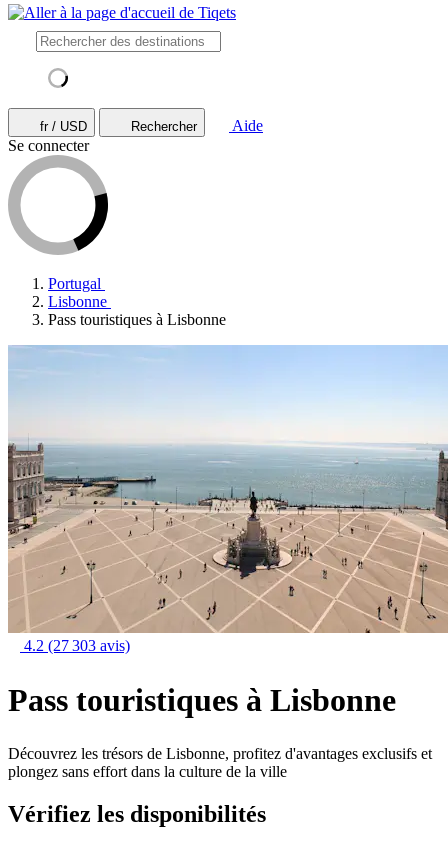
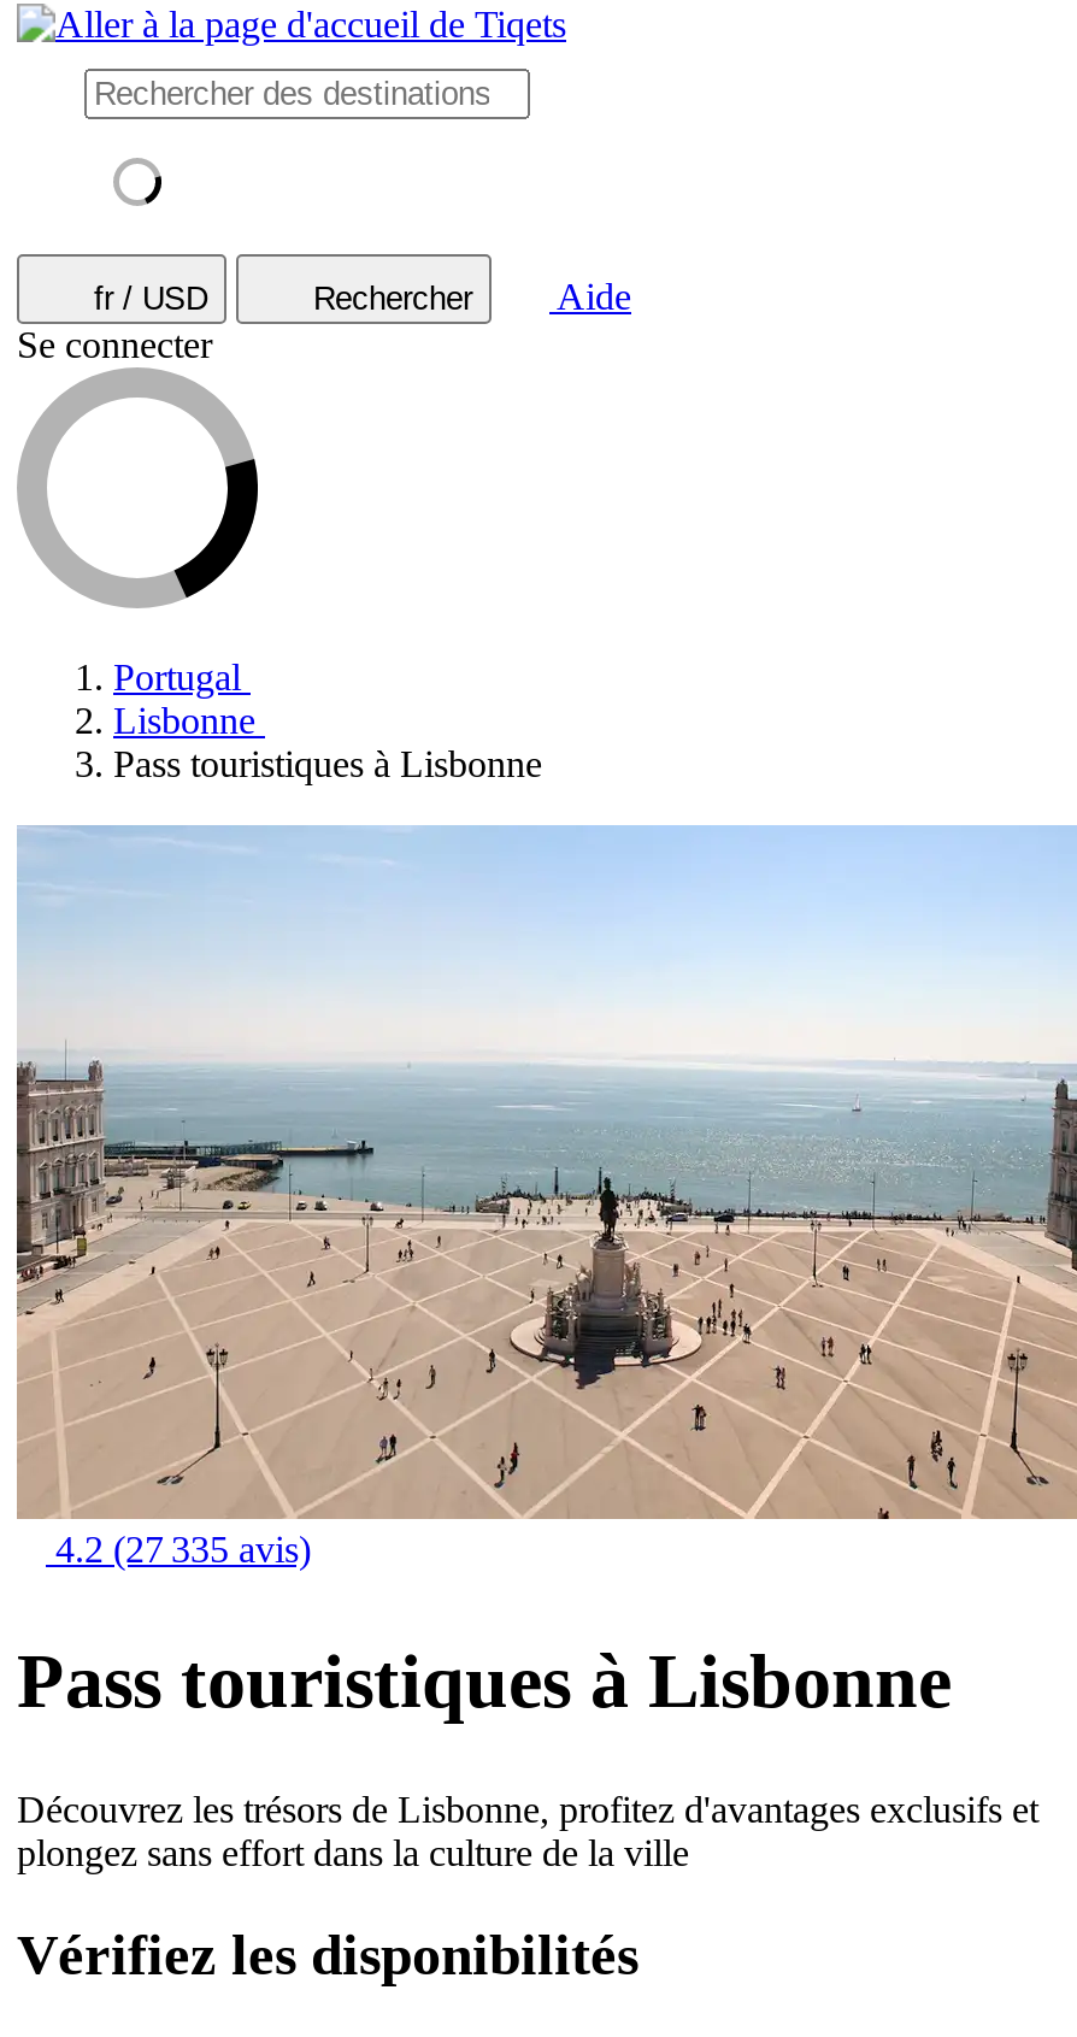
[24,637,130,654] 4.2 (27 303 avis) -> [55,1529,311,1570] 4.2 (27 335 avis)

